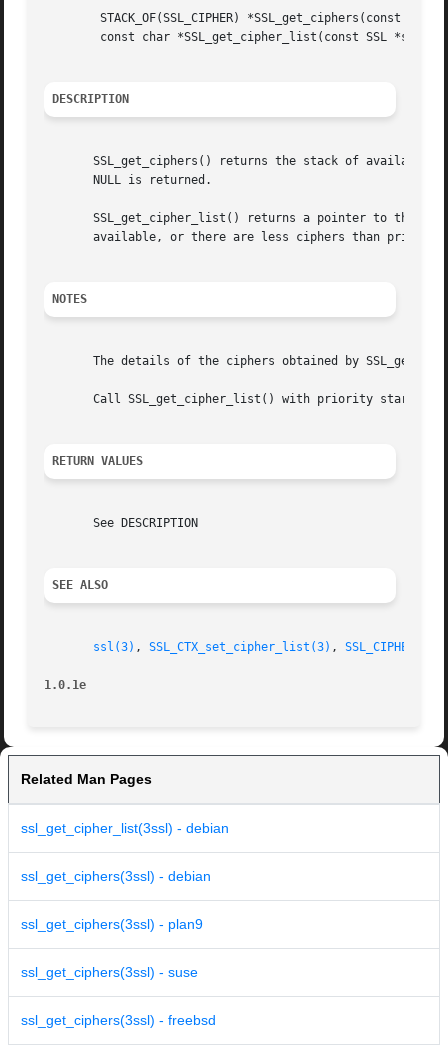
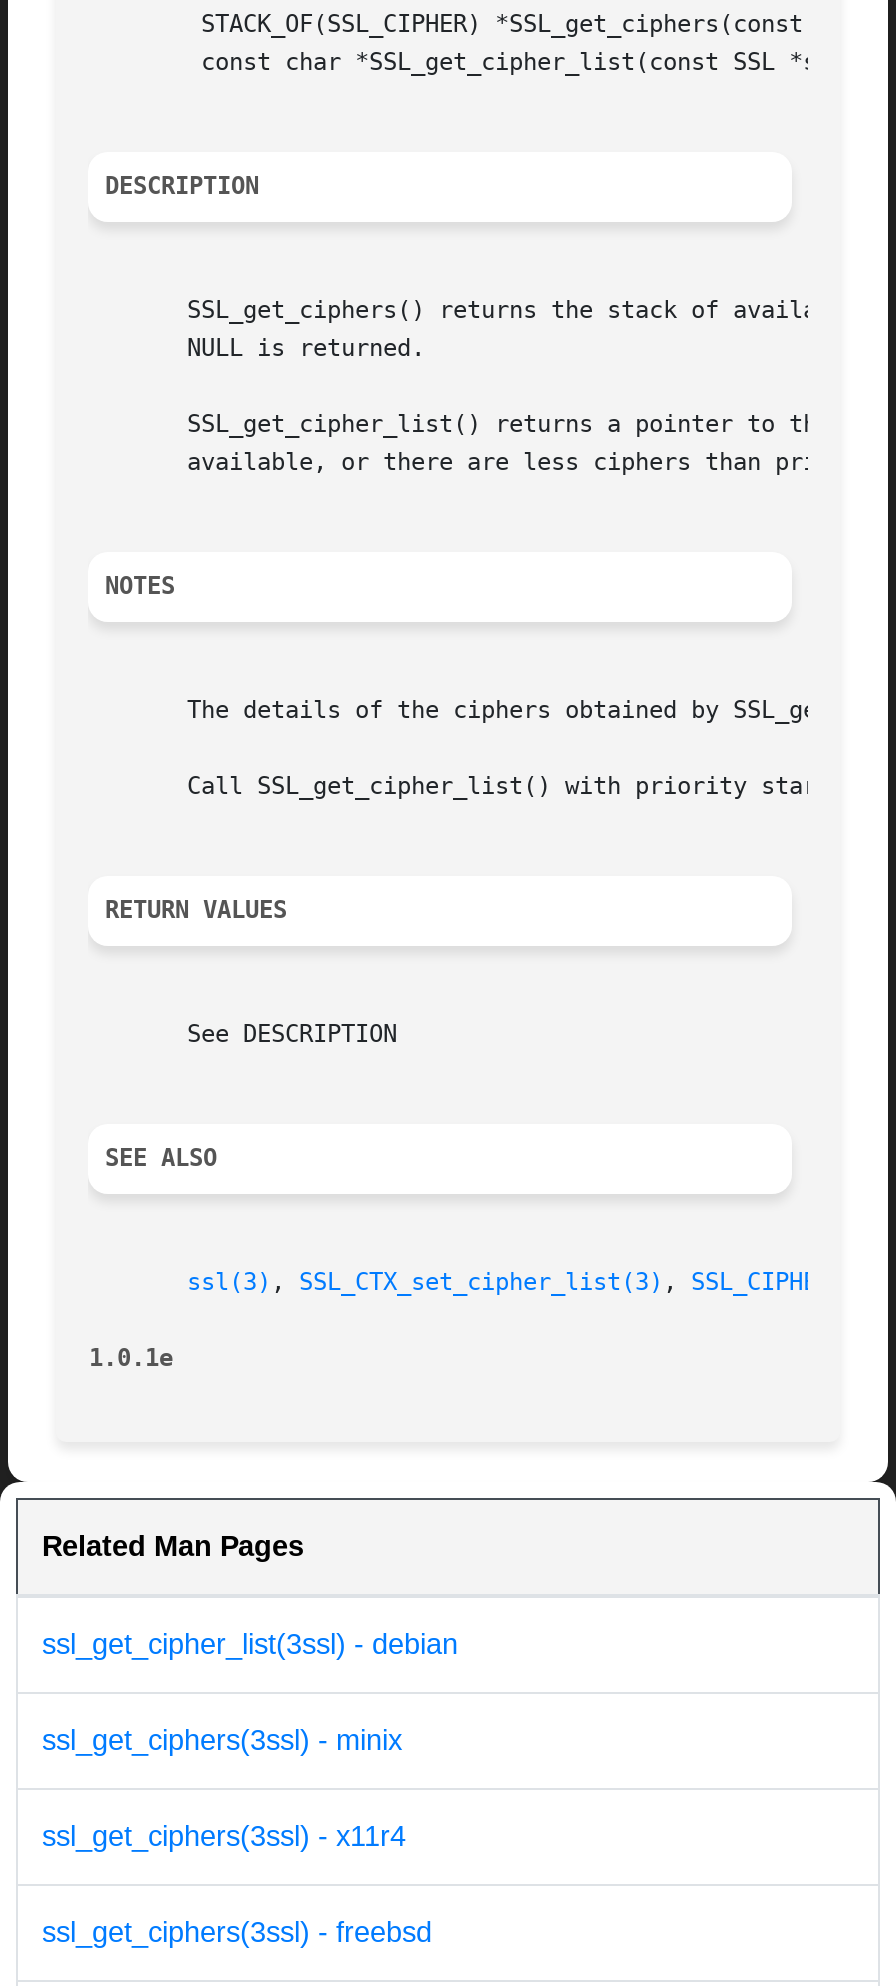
[21,868,211,980] ssl_get_ciphers(3ssl) - debian | ssl_get_ciphers(3ssl) - plan9 | ssl_get_ciphers(3ssl) - suse -> [42,1725,406,1853] ssl_get_ciphers(3ssl) - minix | ssl_get_ciphers(3ssl) - x11r4

